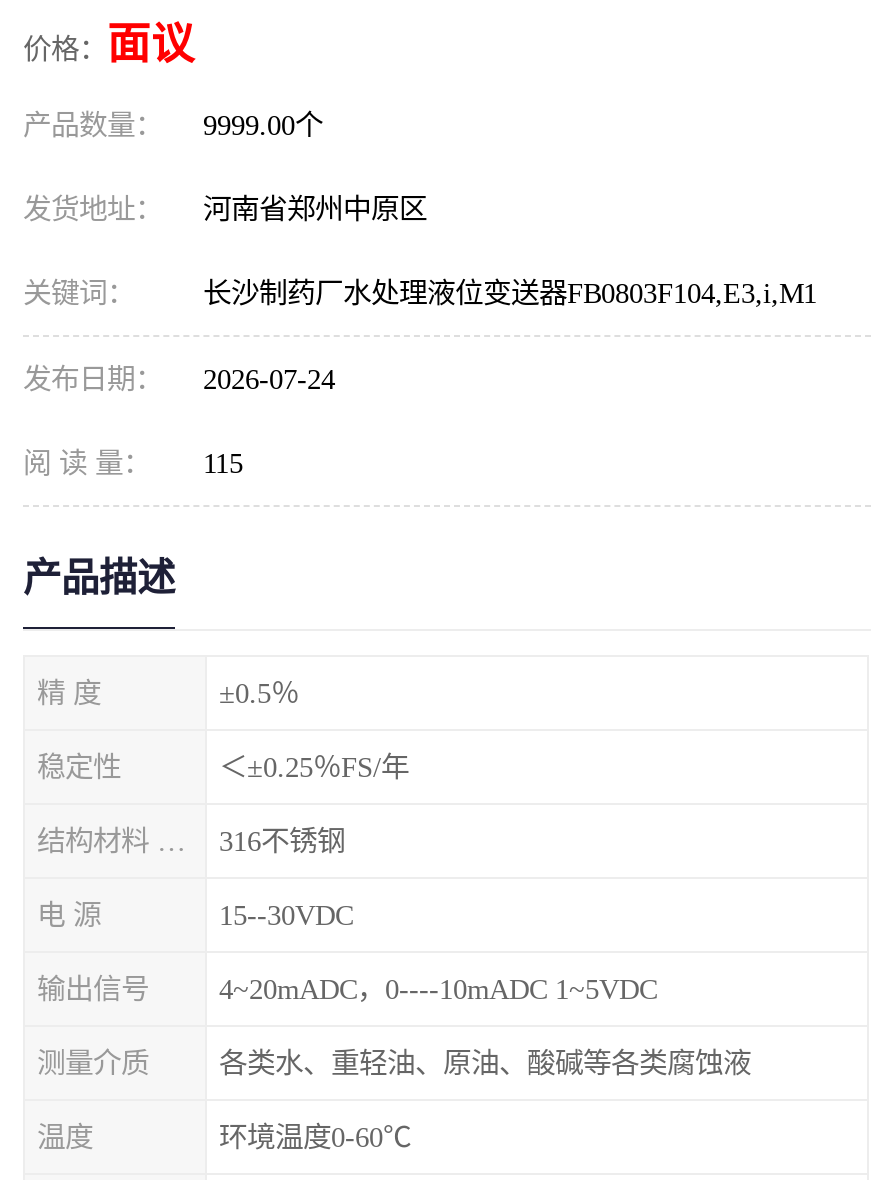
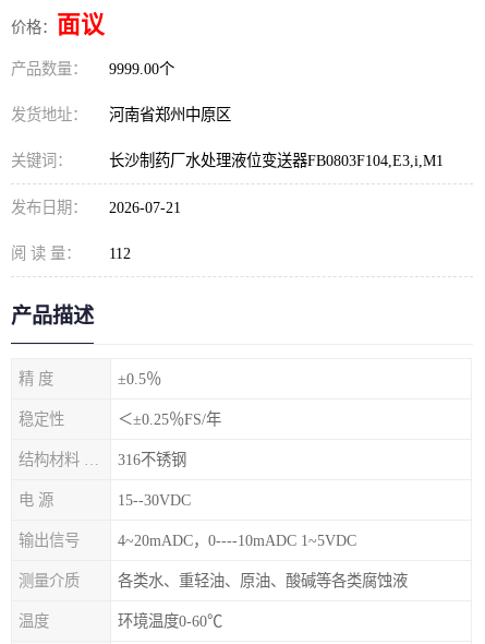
[23,363,335,395] 发布日期： 2026-07-24 -> [11,199,181,216] 发布日期： 2026-07-21
[23,447,243,479] 阅 读 量： 115 -> [11,245,131,262] 阅 读 量： 112

